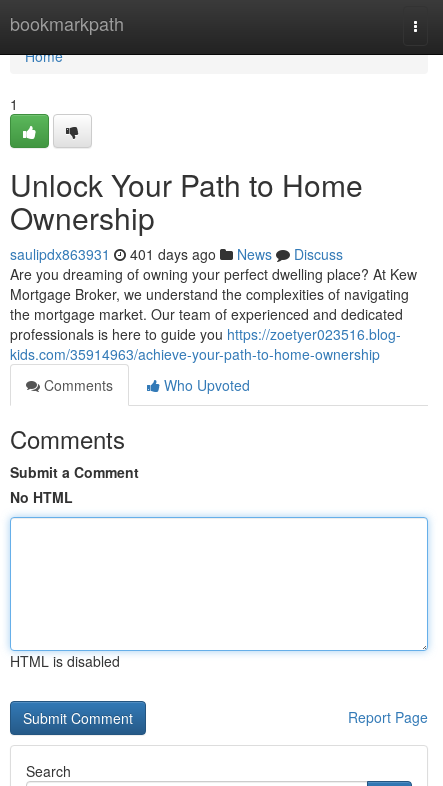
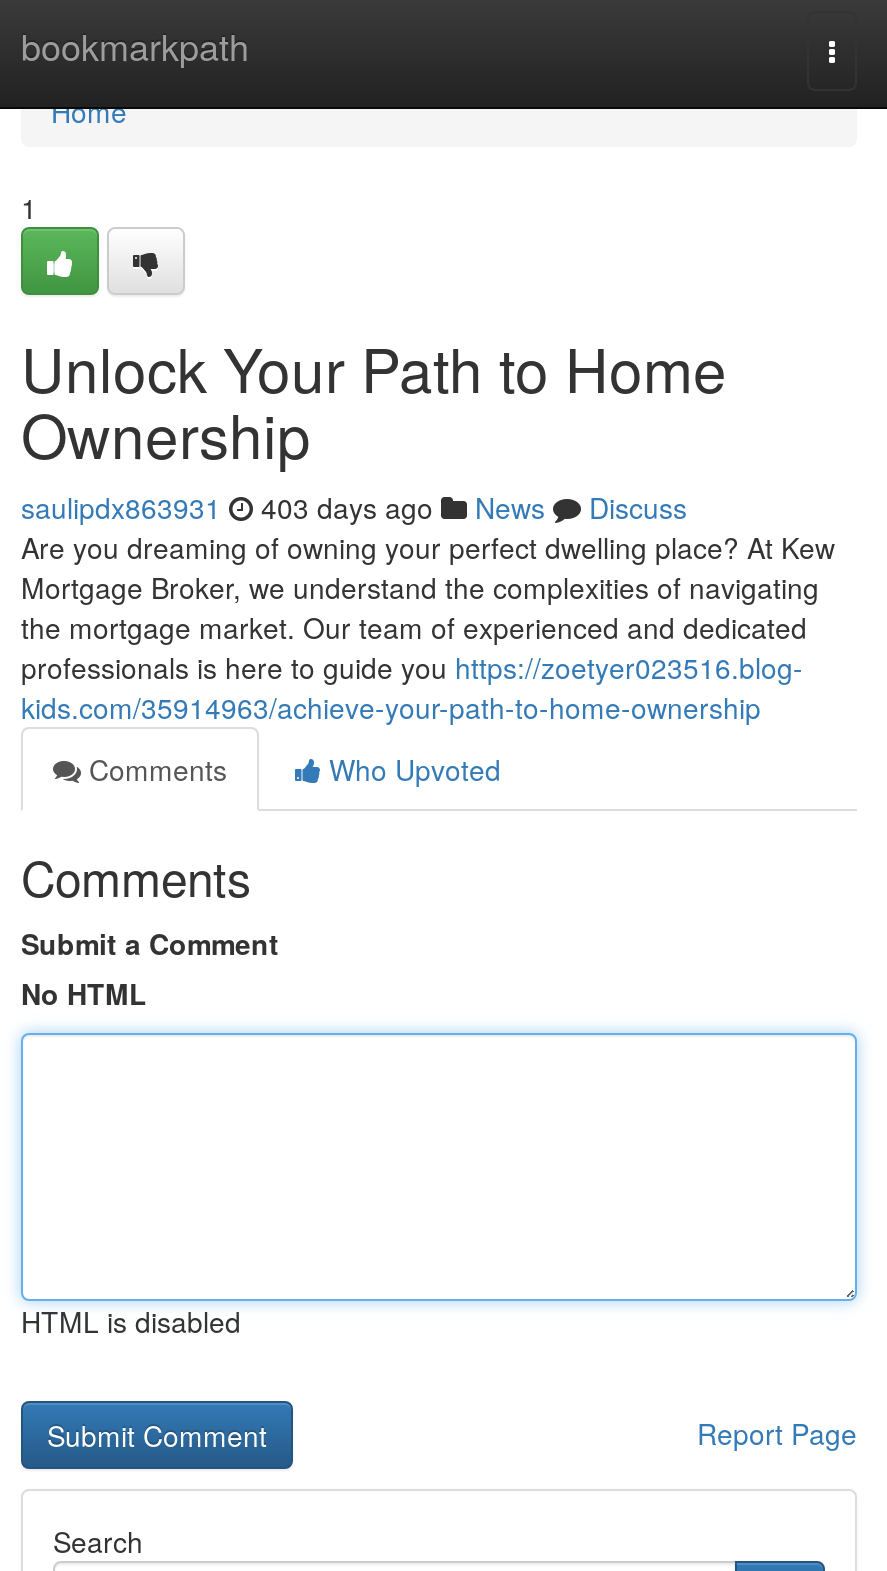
[10,244,343,264] saulipdx863931 401 days ago News Discuss -> [21,487,687,527] saulipdx863931 403 days ago News Discuss

